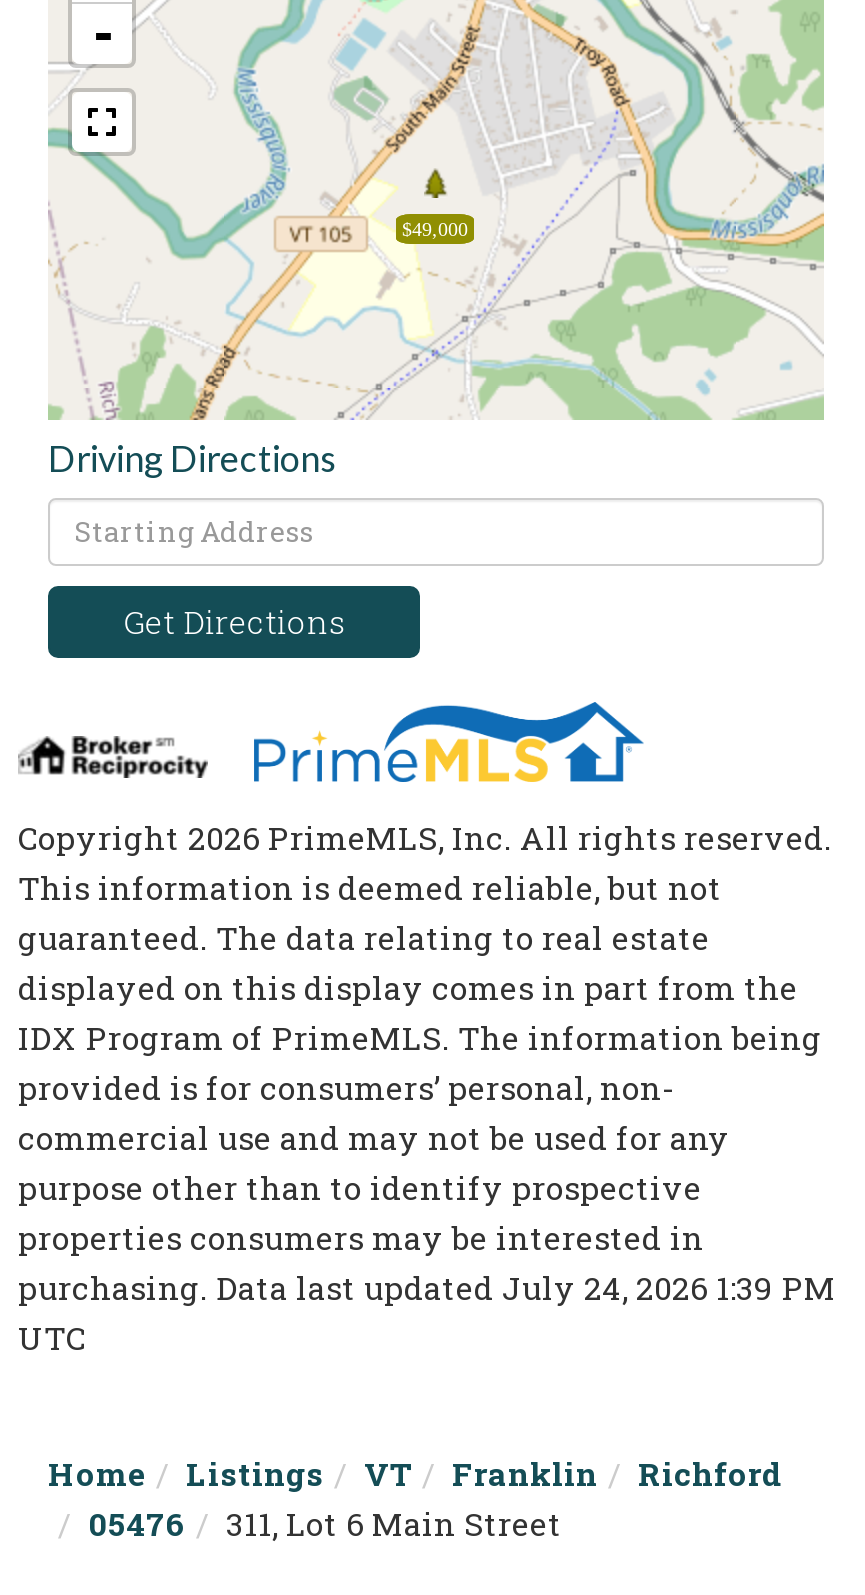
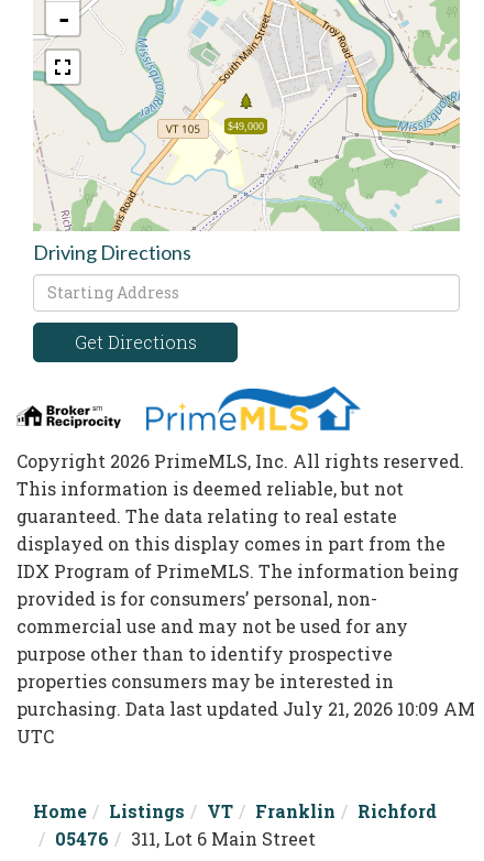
[18,1265,836,1307] purchasing. Data last updated July 24, 2026 1:39 PM -> [16,696,475,720] purchasing. Data last updated July 21, 2026 10:09 AM

